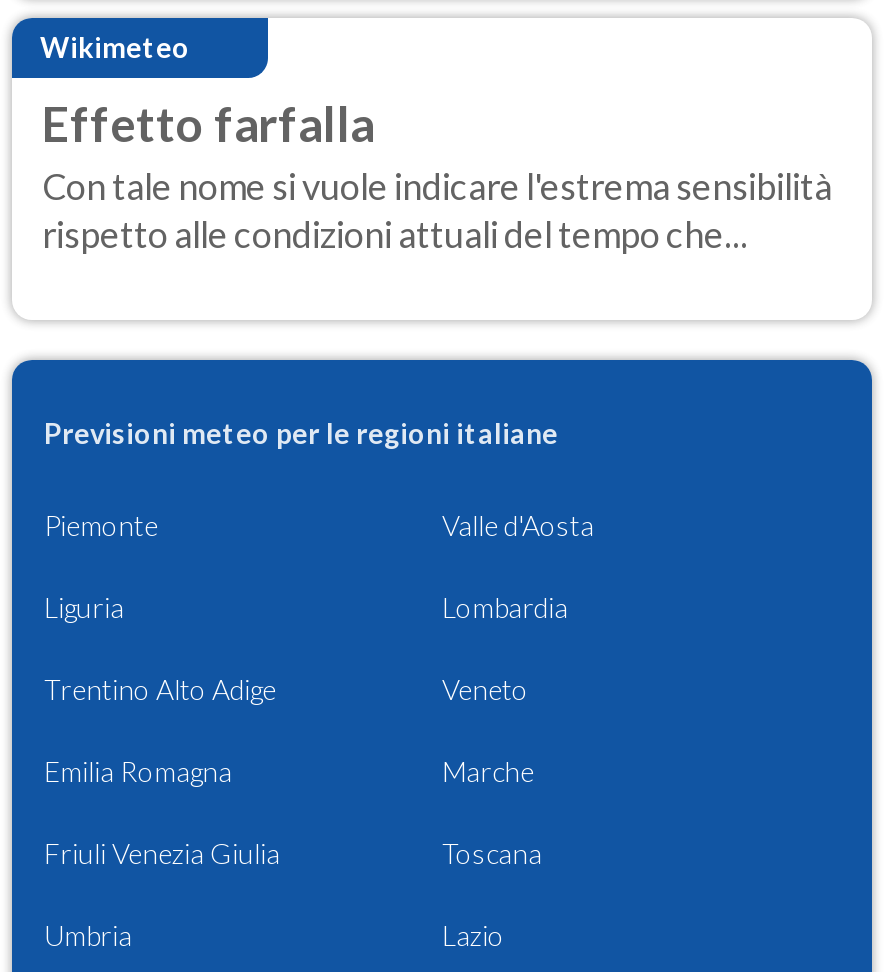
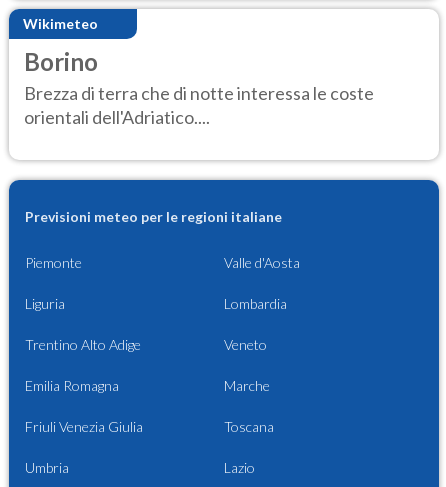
[42,94,832,257] Effetto farfalla | Con tale nome si vuole indicare l'estrema sensibilità | rispetto alle condizioni attuali del tempo che... -> [24,47,374,128] Borino | Brezza di terra che di notte interessa le coste | orientali dell'Adriatico....

